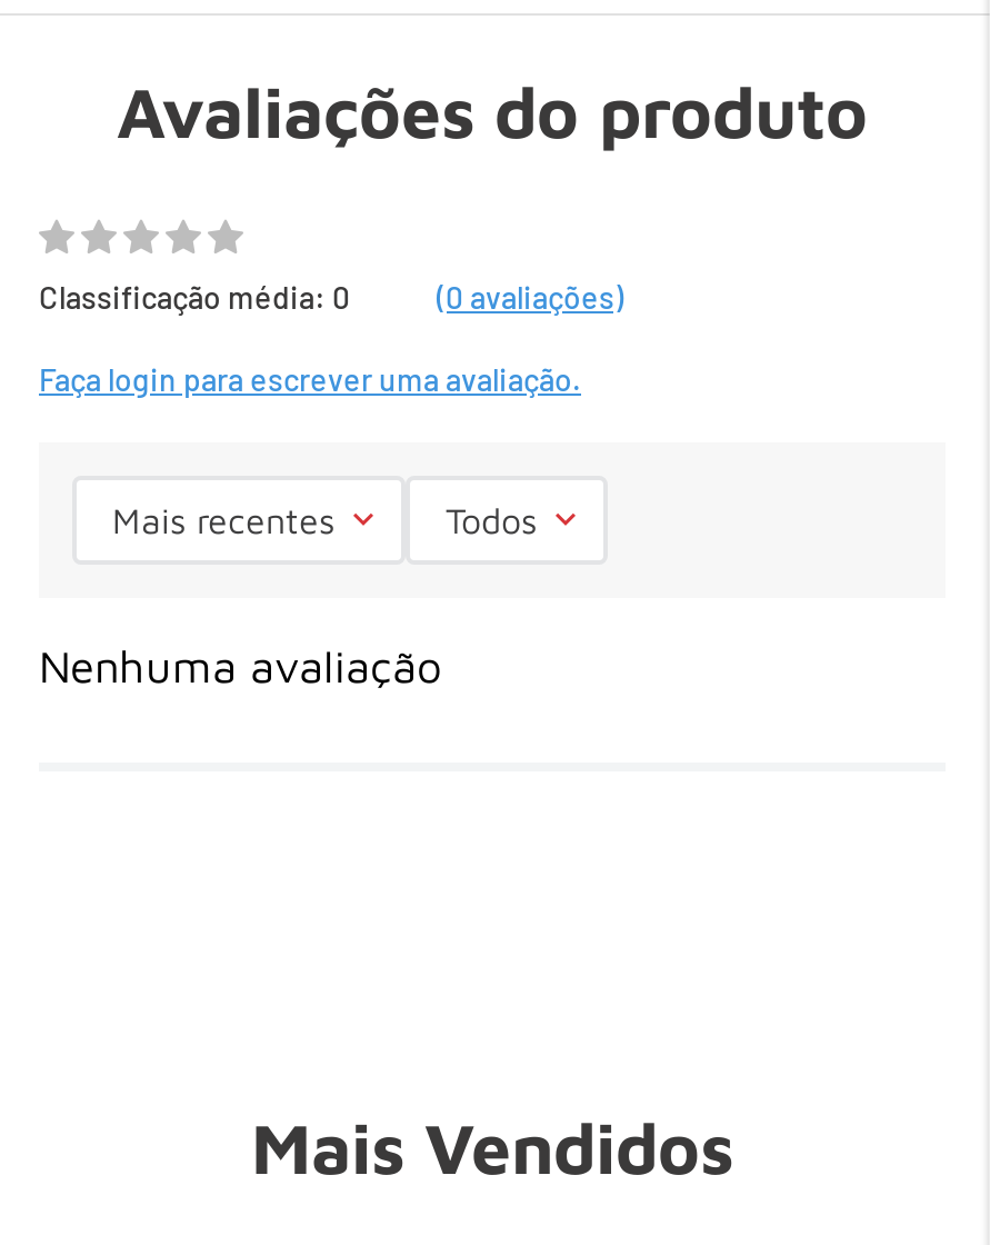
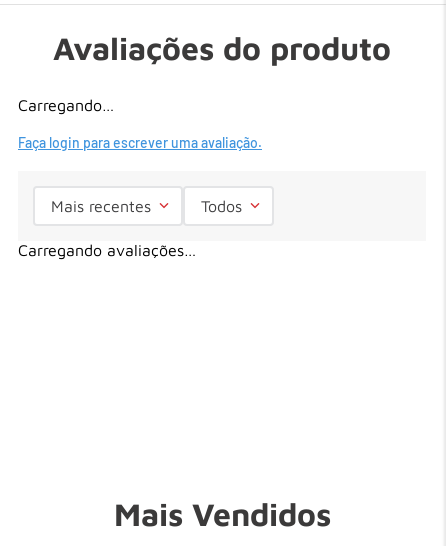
[39,278,623,315] Classificação média: 0 | (0 avaliações) -> [18,96,114,114] Carregando…
moved [39,360,581,540] -> [18,134,262,215]: Faça login para escrever uma avaliação. | Mais recentes | Todos
[39,640,441,691] Nenhuma avaliação -> [18,241,196,259] Carregando avaliações…

